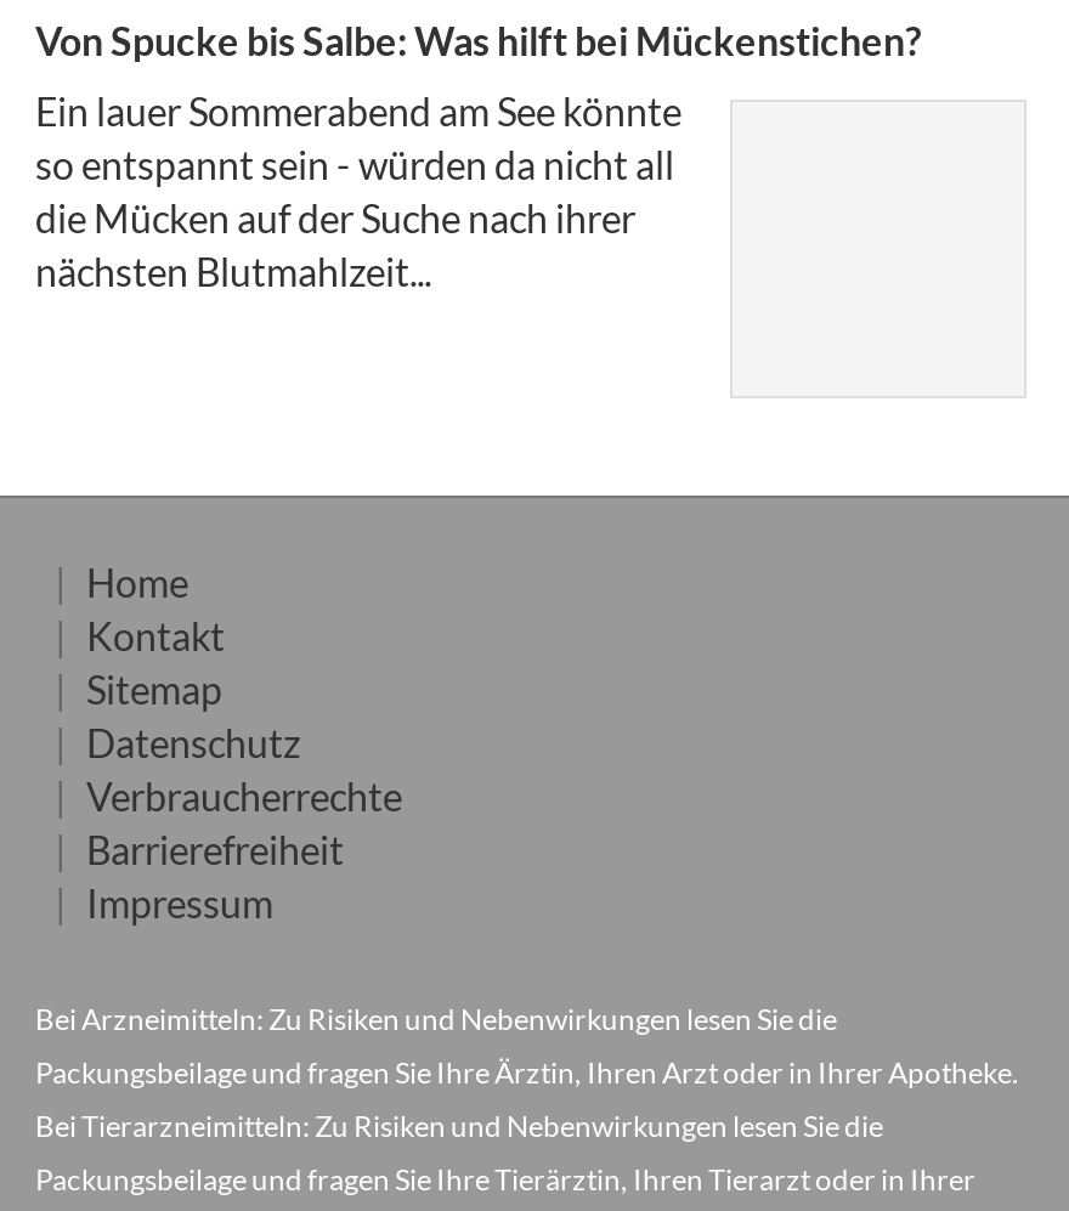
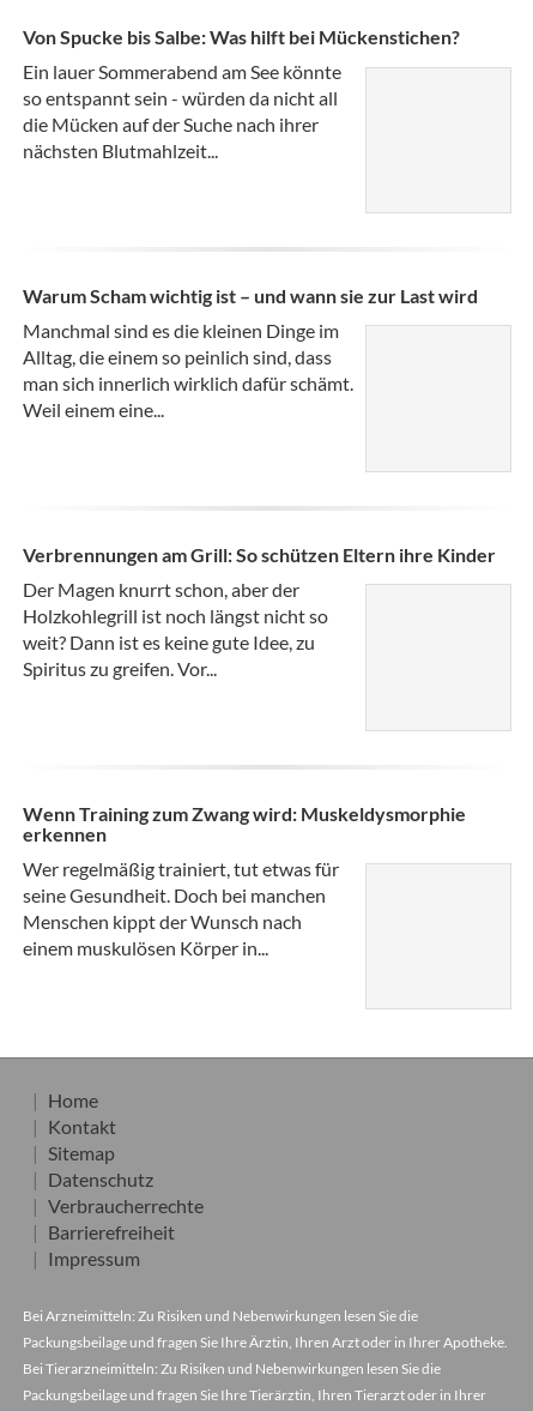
none -> [23,284,478,421] Warum Scham wichtig ist – und wann sie zur Last wird | Manchmal sind es die kleinen Dinge im | Alltag, die einem so peinlich sind, dass | man sich innerlich wirklich dafür schämt. | Weil einem eine...
none -> [23,543,496,679] Verbrennungen am Grill: So schützen Eltern ihre Kinder | Der Magen knurrt schon, aber der | Holzkohlegrill ist noch längst nicht so | weit? Dann ist es keine gute Idee, zu | Spiritus zu greifen. Vor...
none -> [23,802,466,959] Wenn Training zum Zwang wird: Muskeldysmorphie | erkennen | Wer regelmäßig trainiert, tut etwas für | seine Gesundheit. Doch bei manchen | Menschen kippt der Wunsch nach | einem muskulösen Körper in...

